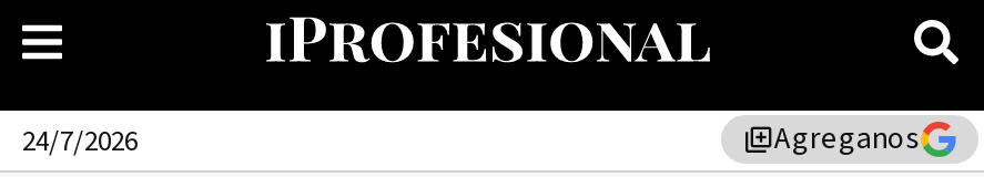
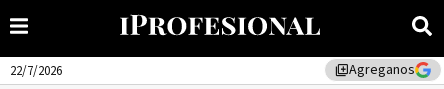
[22,124,138,162] 24/7/2026 -> [10,63,62,80] 22/7/2026

